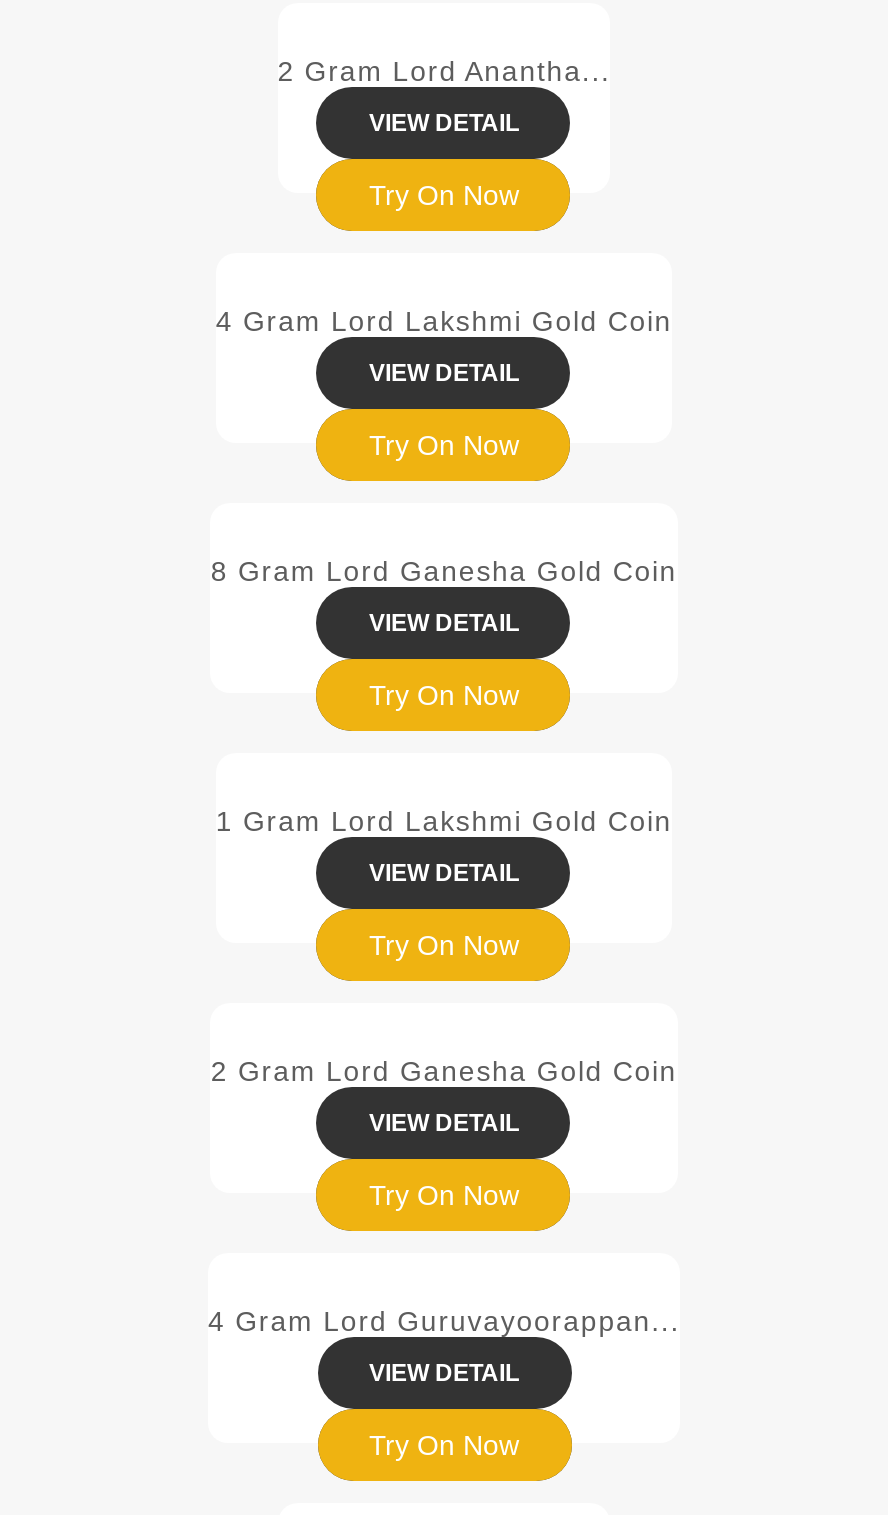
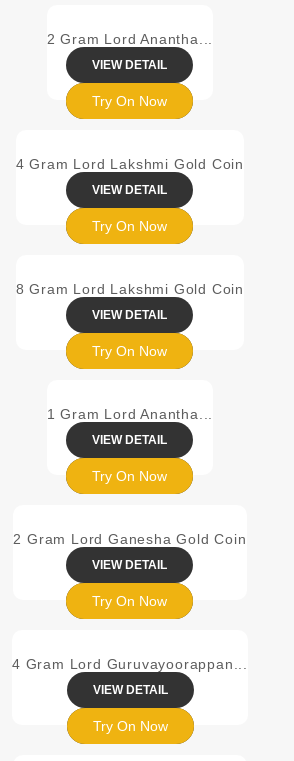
[211,555,677,587] 8 Gram Lord Ganesha Gold Coin -> [16,281,244,297] 8 Gram Lord Lakshmi Gold Coin
[216,805,672,837] 1 Gram Lord Lakshmi Gold Coin -> [47,406,213,422] 1 Gram Lord Anantha...

